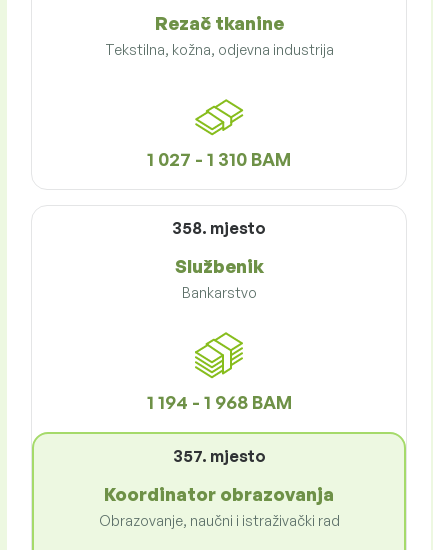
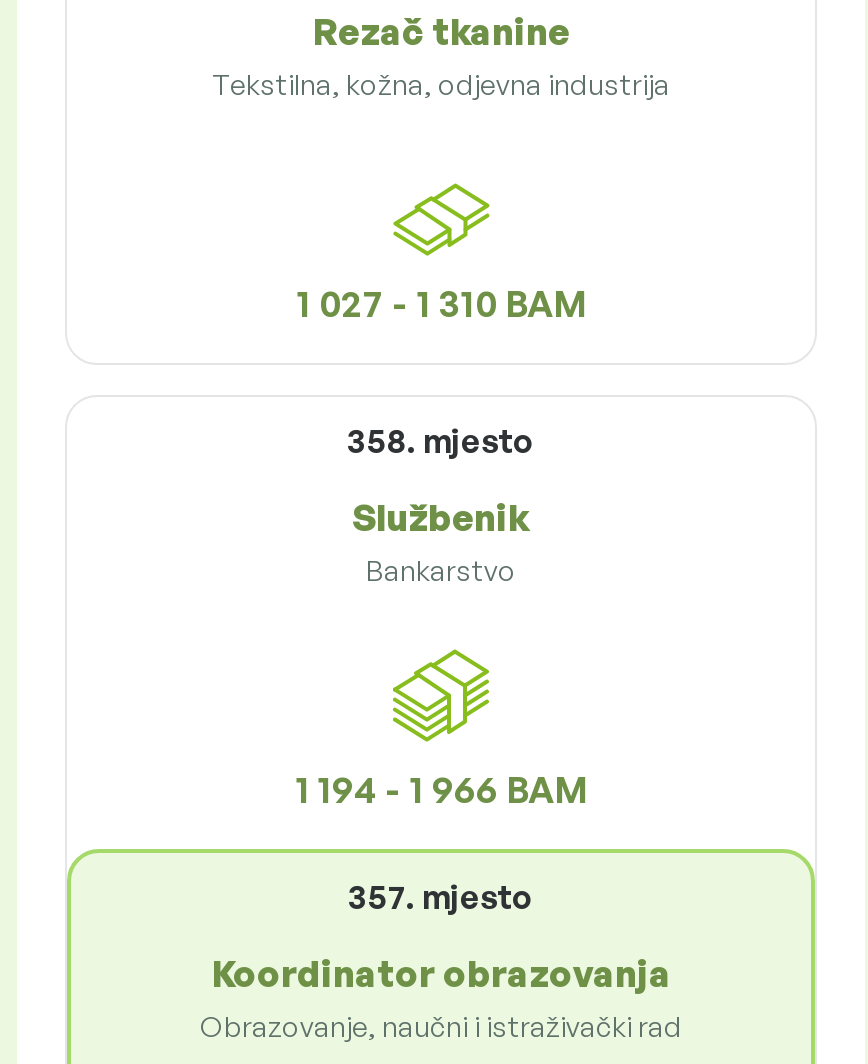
[146,391,291,413] 1 194 - 1 968 BAM -> [296,767,586,811] 1 194 - 1 966 BAM

